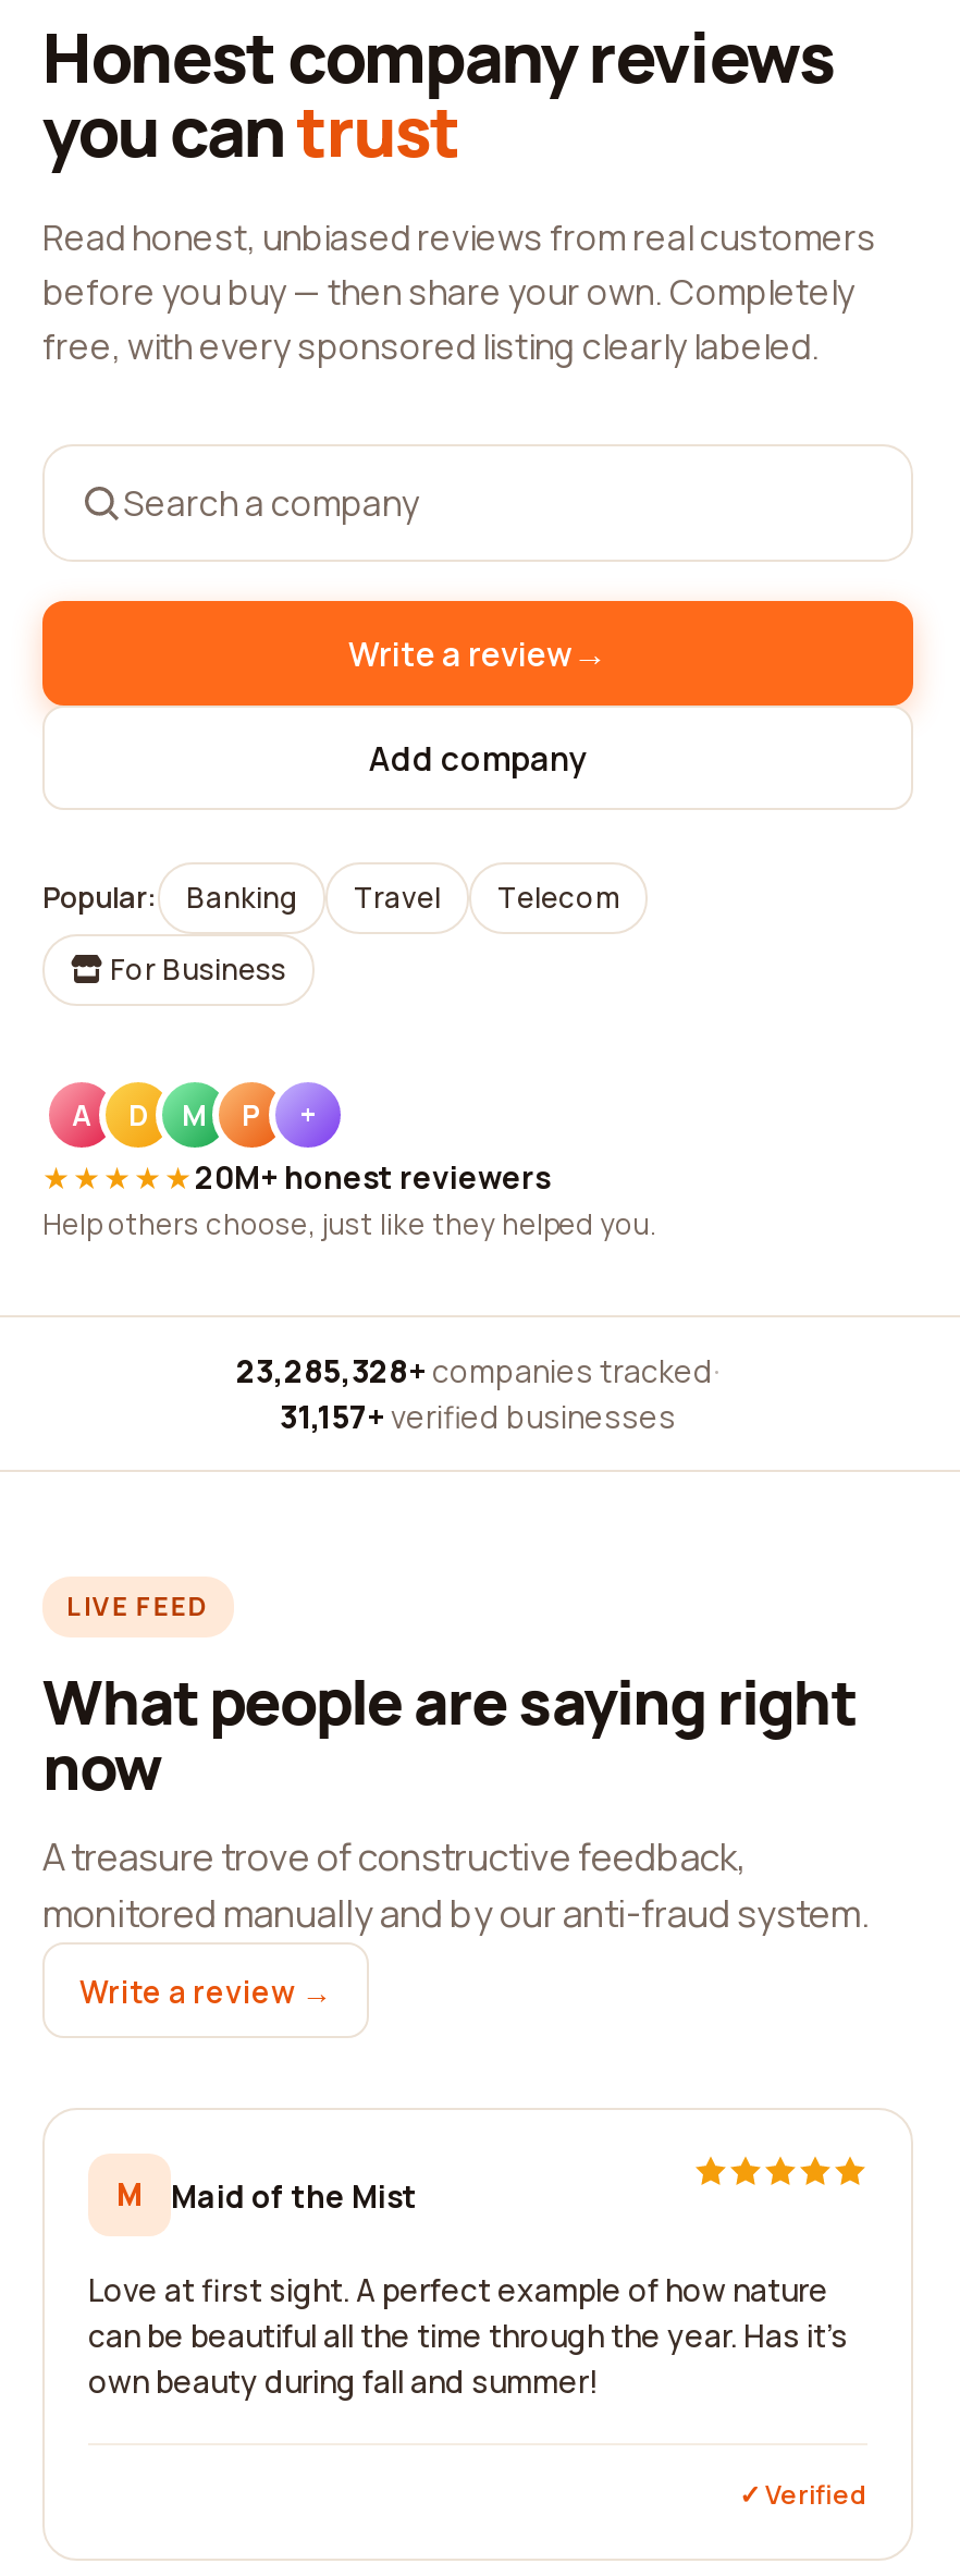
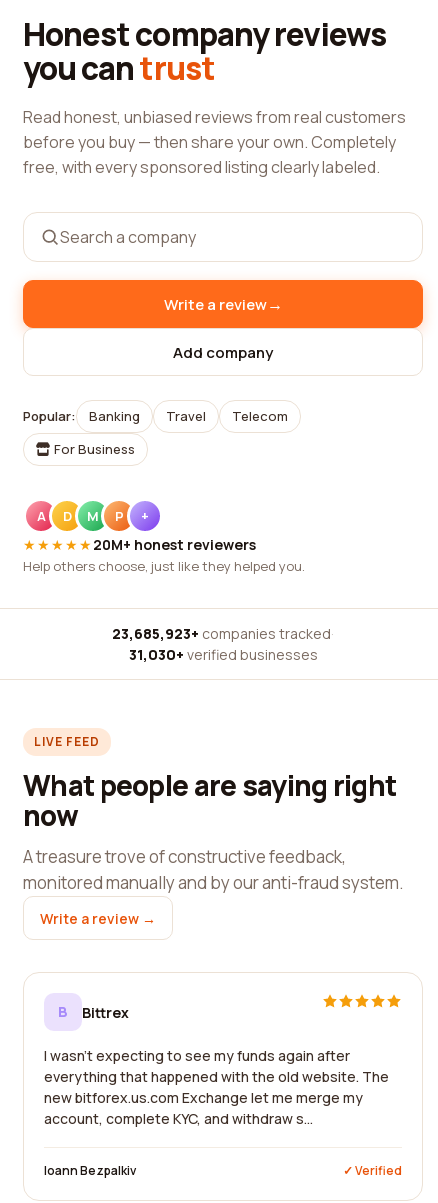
[236,1350,719,1391] 23,285,328+ companies tracked · -> [112,624,334,643] 23,685,923+ companies tracked ·
[280,1396,676,1437] 31,157+ verified businesses -> [128,645,317,664] 31,030+ verified businesses
[88,2173,848,2402] M | Maid of the Mist | Love at first sight. A perfect example of how nature | can be beautiful all the time through the year. Has it's | own beauty during fall and summer! -> [44,1002,389,1179] B | Bittrex | I wasn't expecting to see my funds again after | everything that happened with the old website. The | new bitforex.us.com Exchange let me merge my | account, complete KYC, and withdraw s... | Ioann Bezpalkiv

